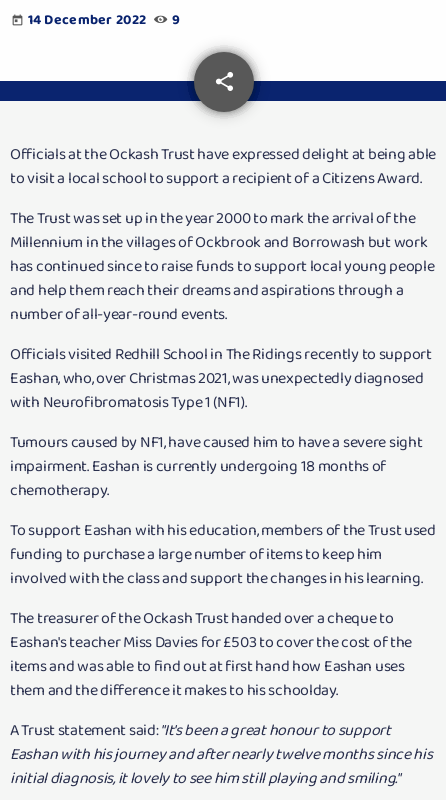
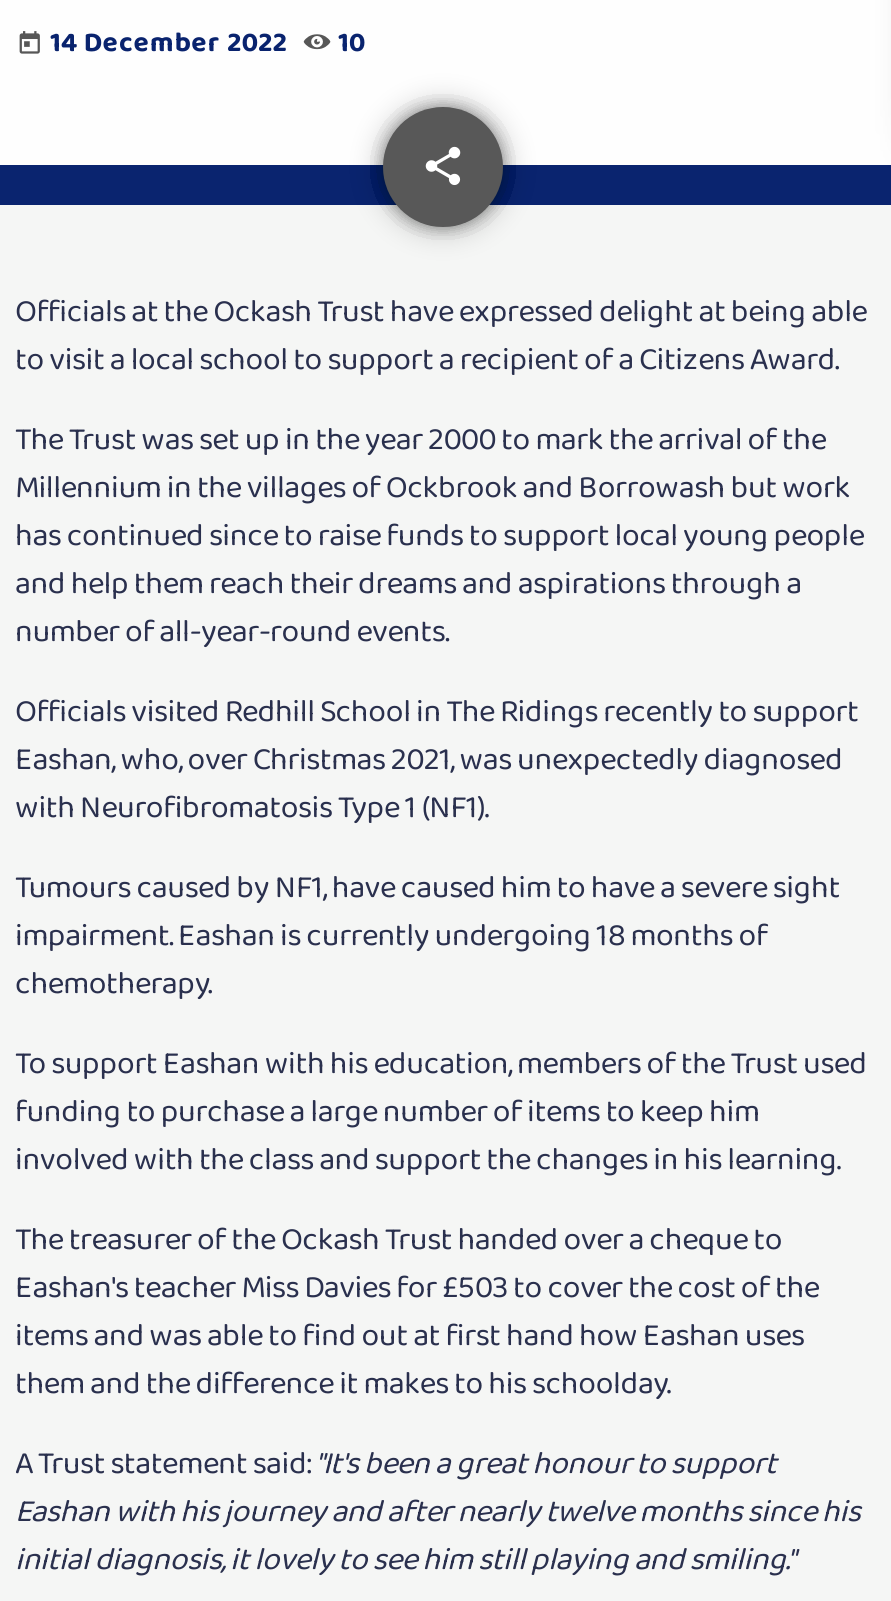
[172,9,180,29] 9 -> [338,21,365,61] 10

